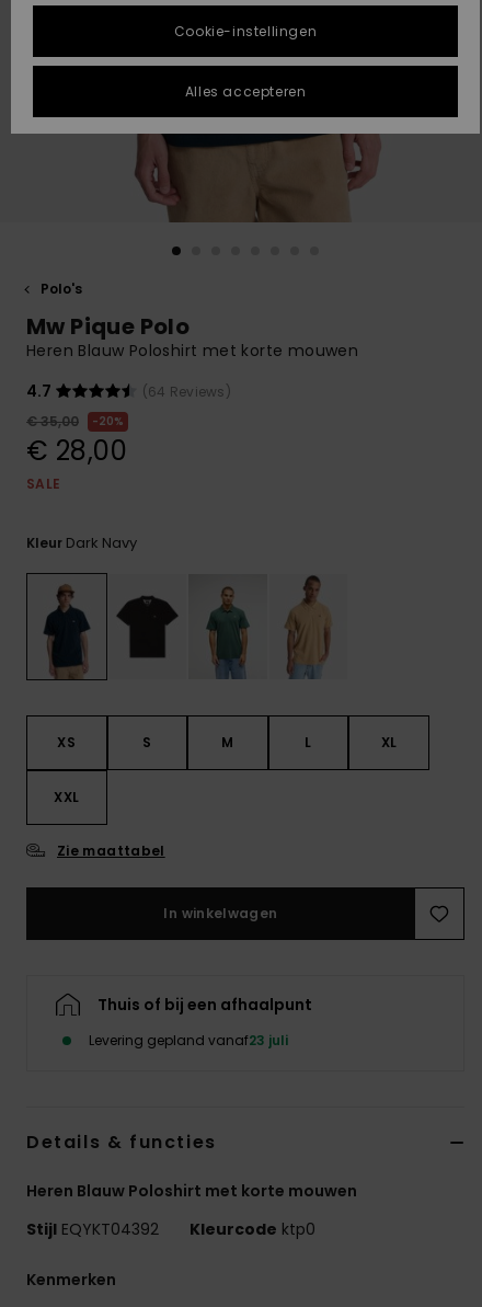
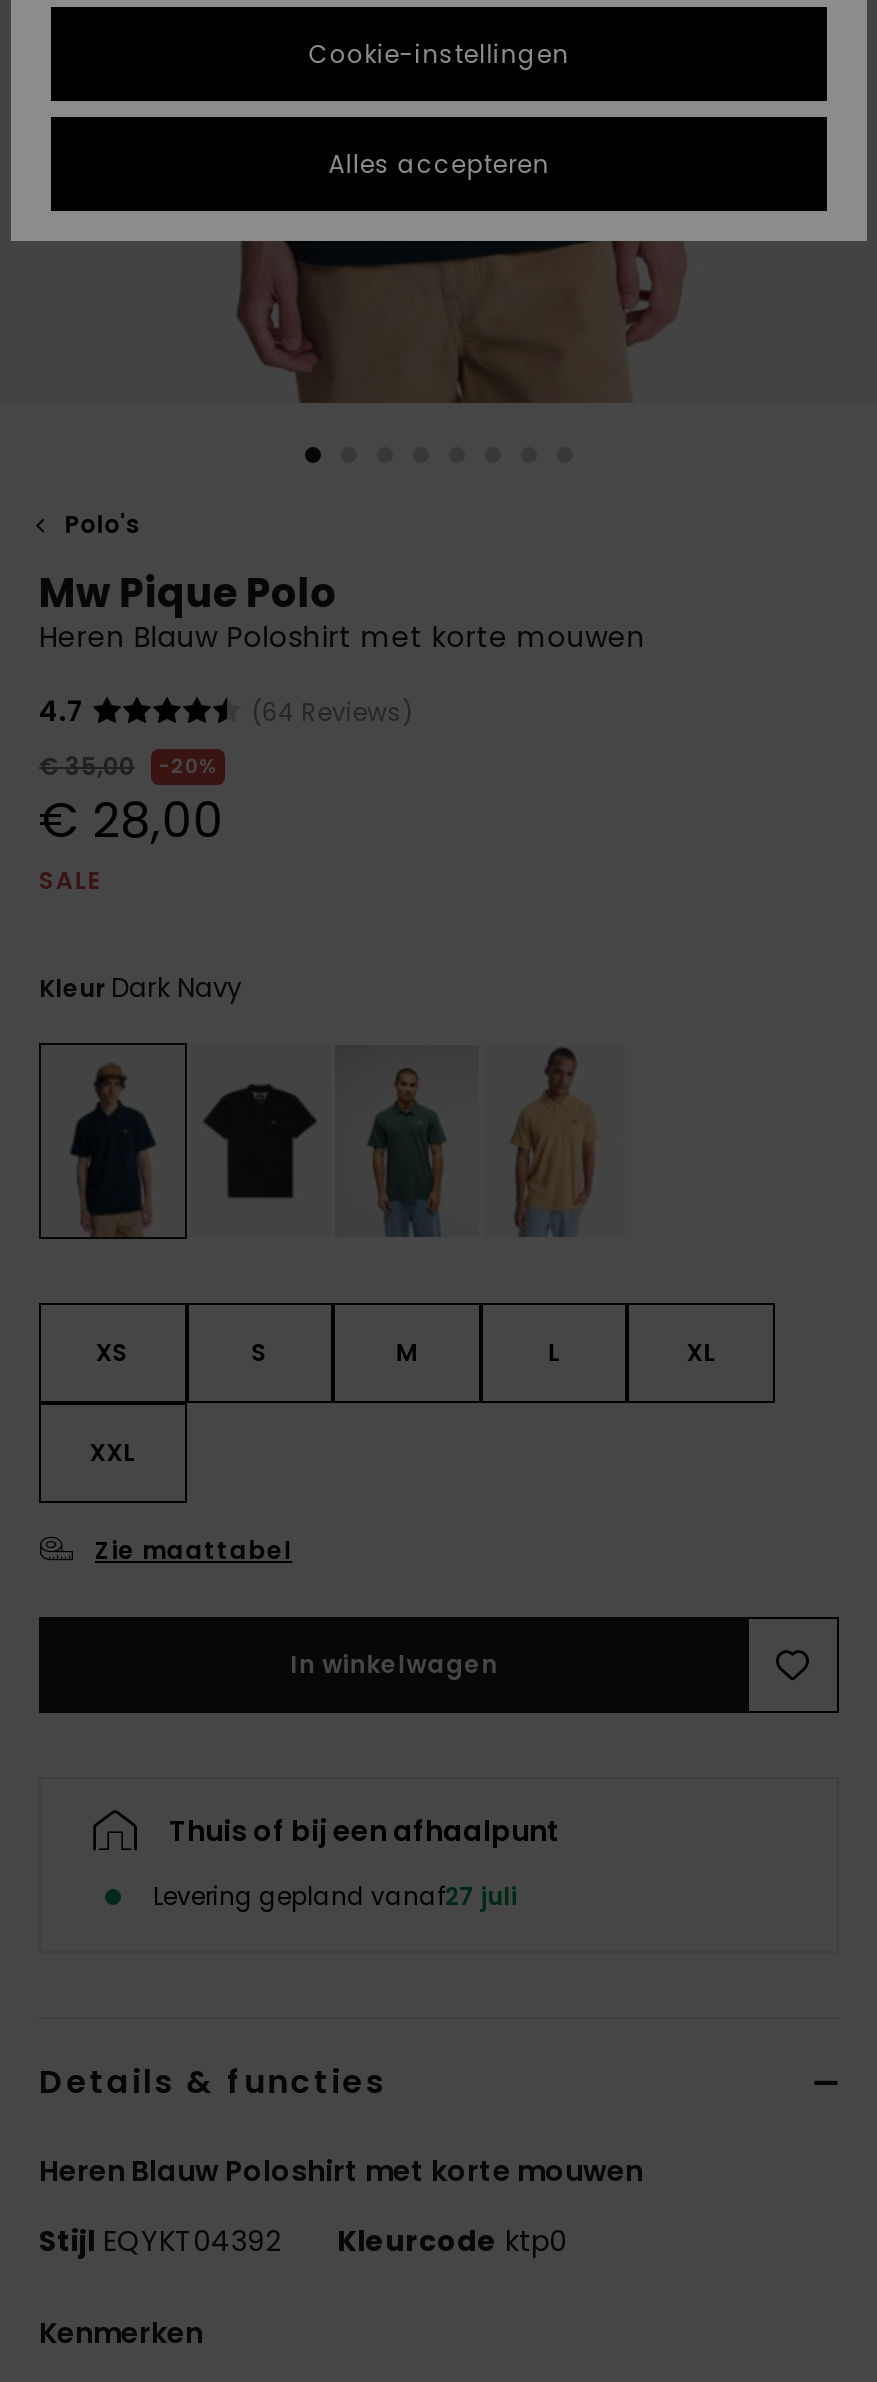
[89,1031,288,1050] Levering gepland vanaf23 juli -> [153,1879,517,1913] Levering gepland vanaf27 juli

